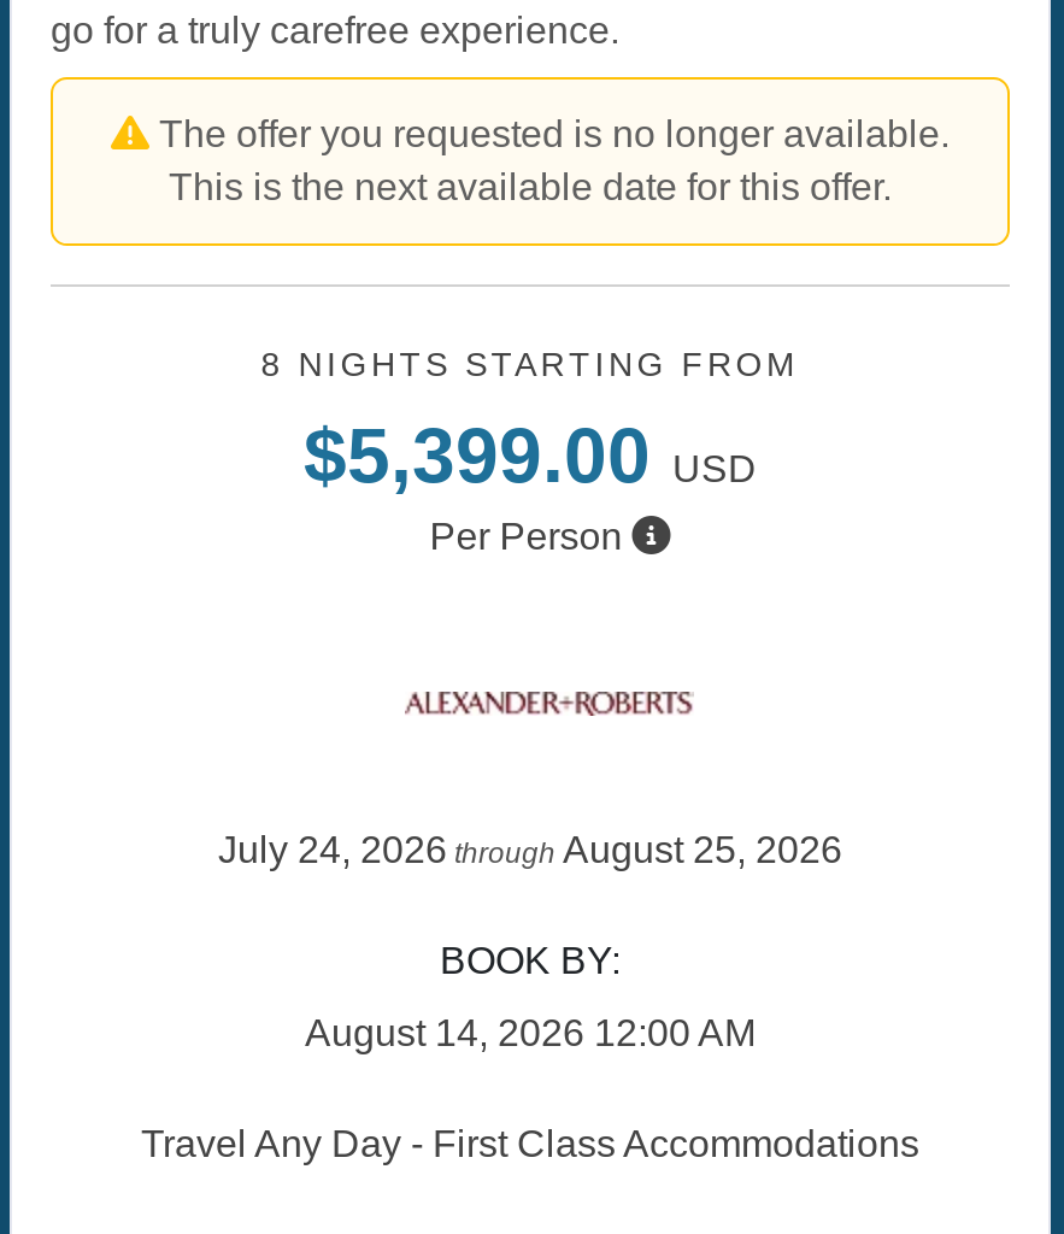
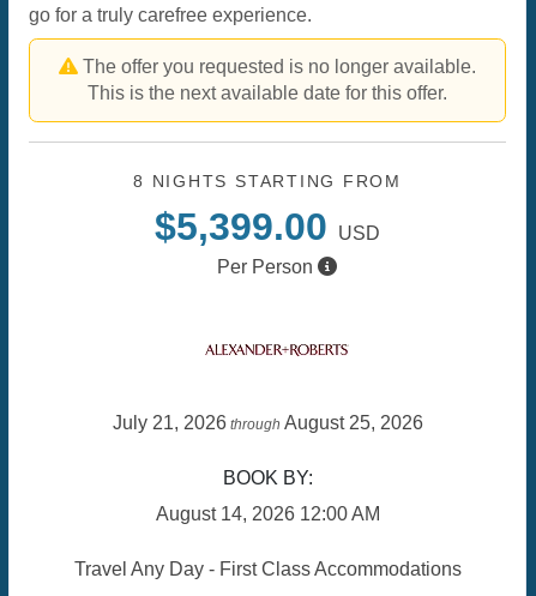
[218,830,842,871] July 24, 2026 through August 25, 2026 -> [112,413,423,433] July 21, 2026 through August 25, 2026

